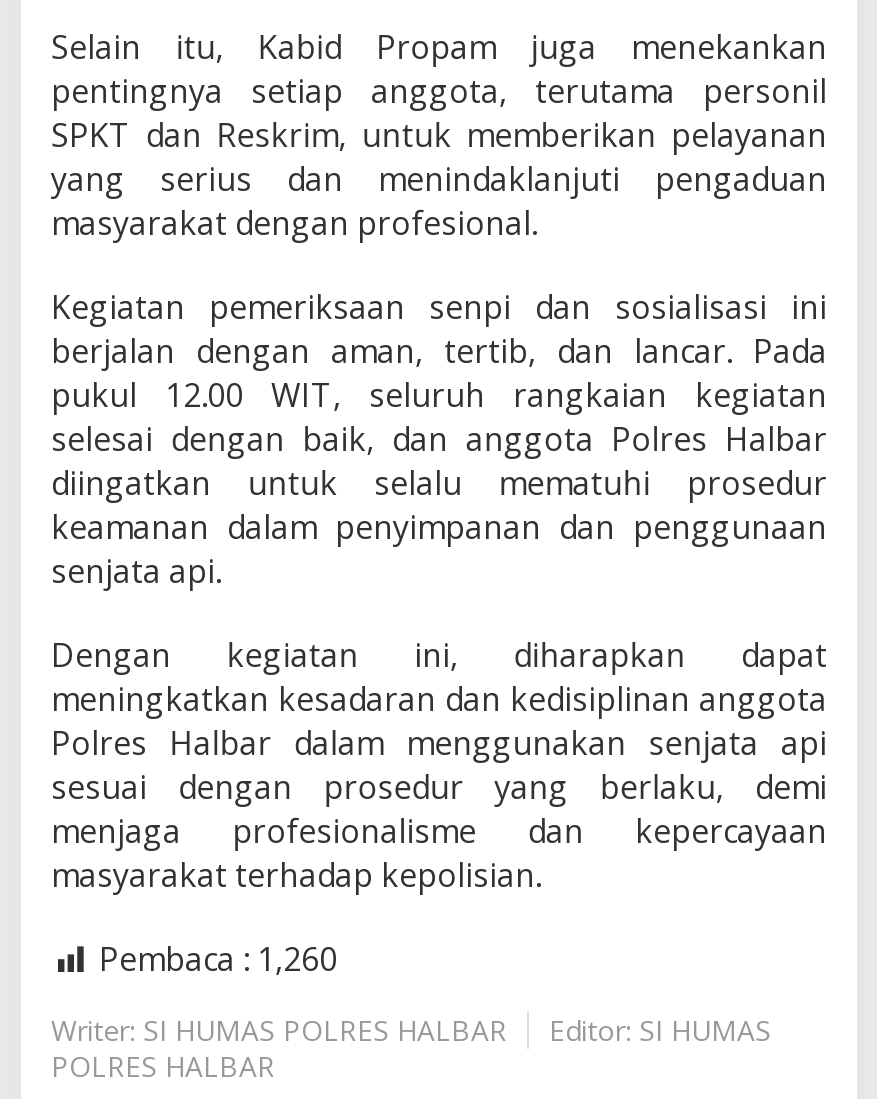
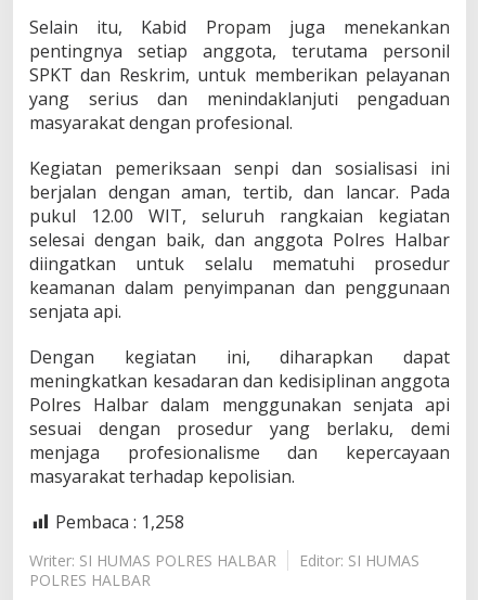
[99,937,337,981] Pembaca : 1,260 -> [55,510,184,534] Pembaca : 1,258

